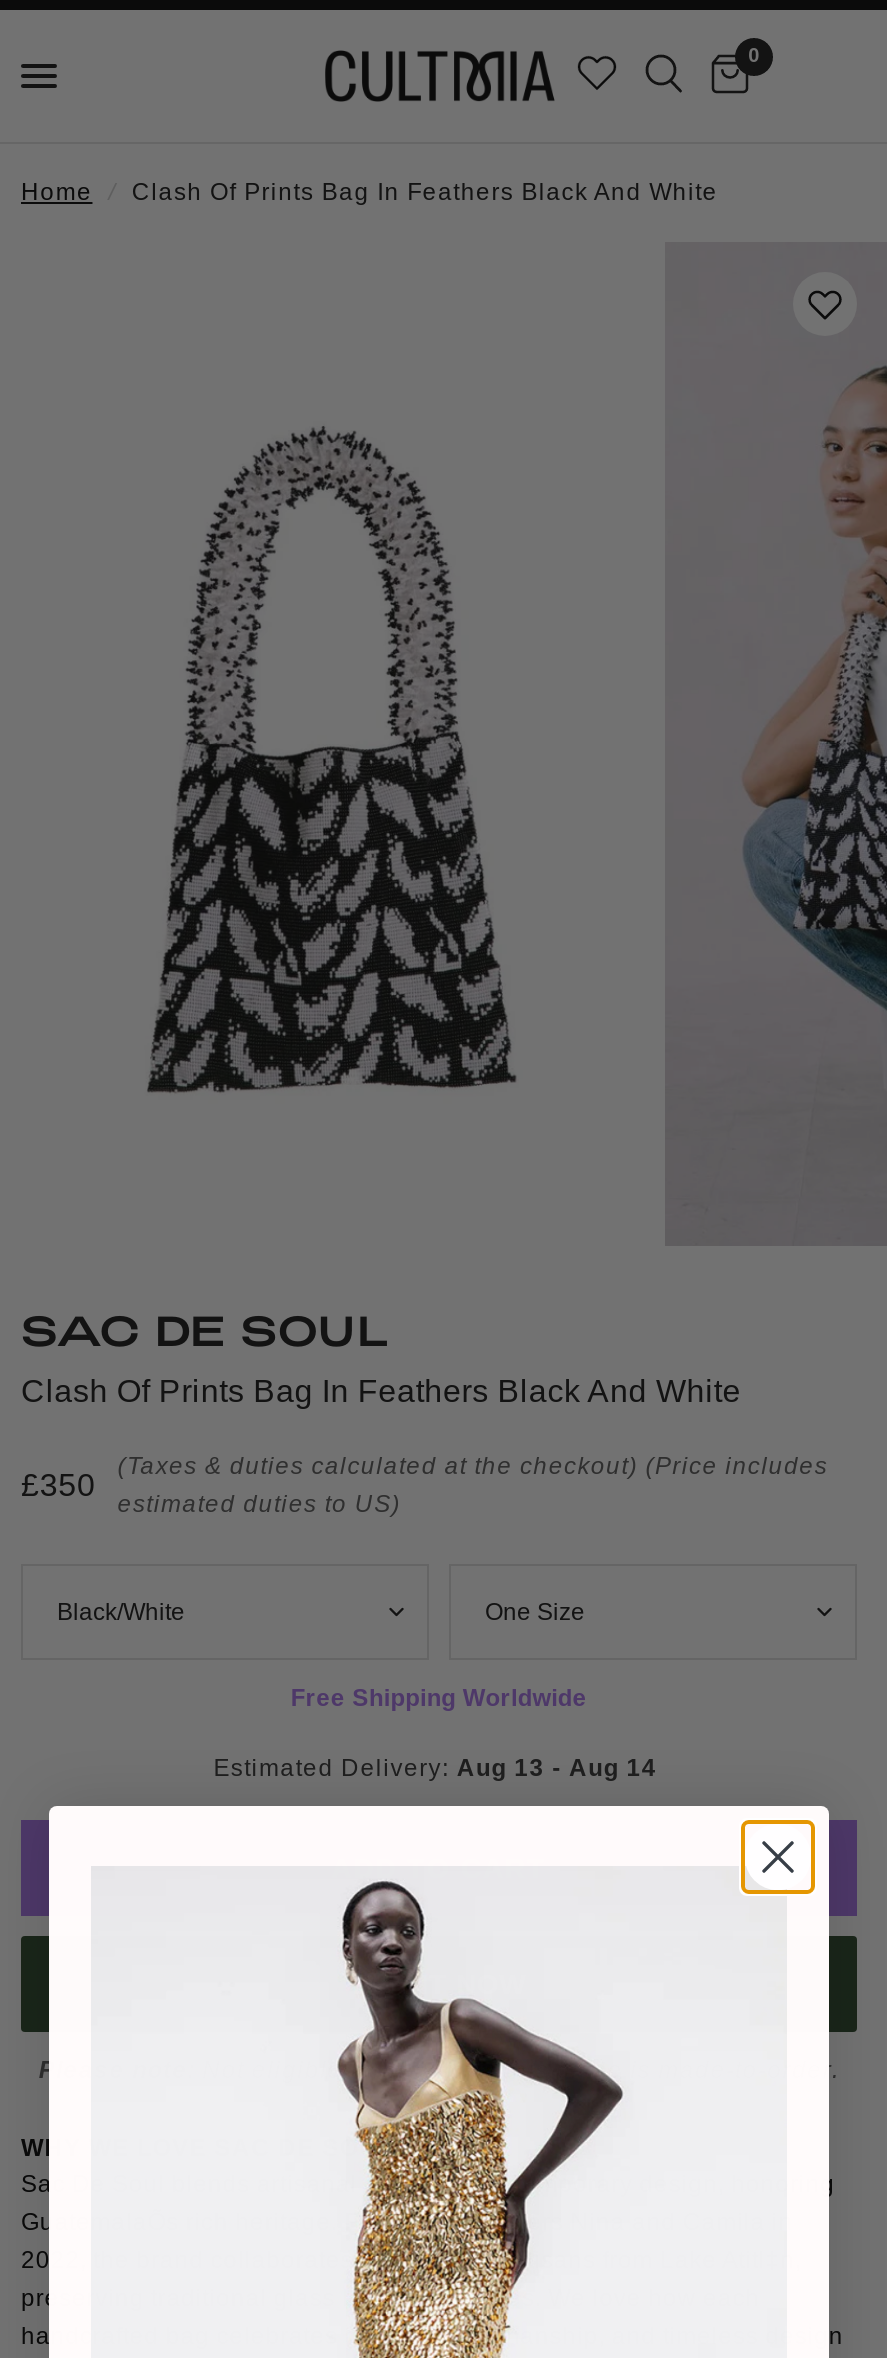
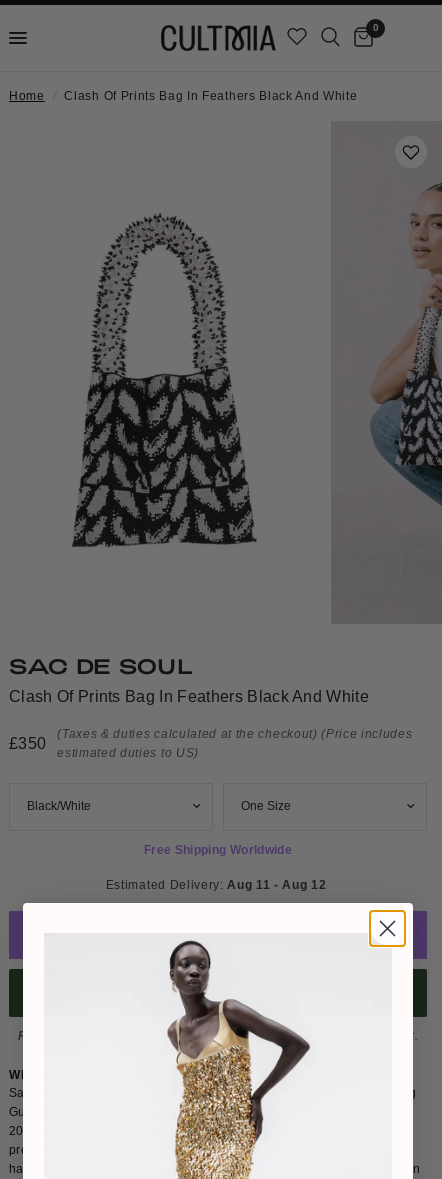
[213,1755,665,1783] Estimated Delivery: Aug 13 - Aug 14 -> [106,877,330,891] Estimated Delivery: Aug 11 - Aug 12

